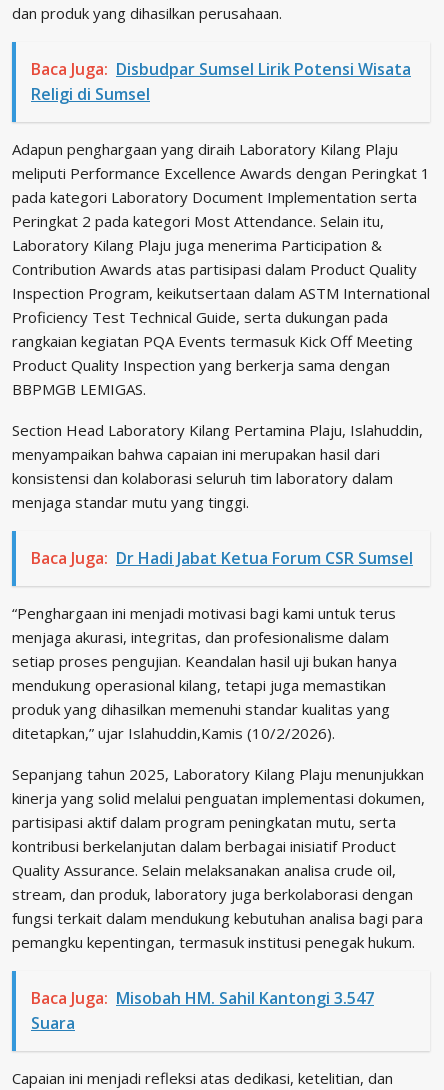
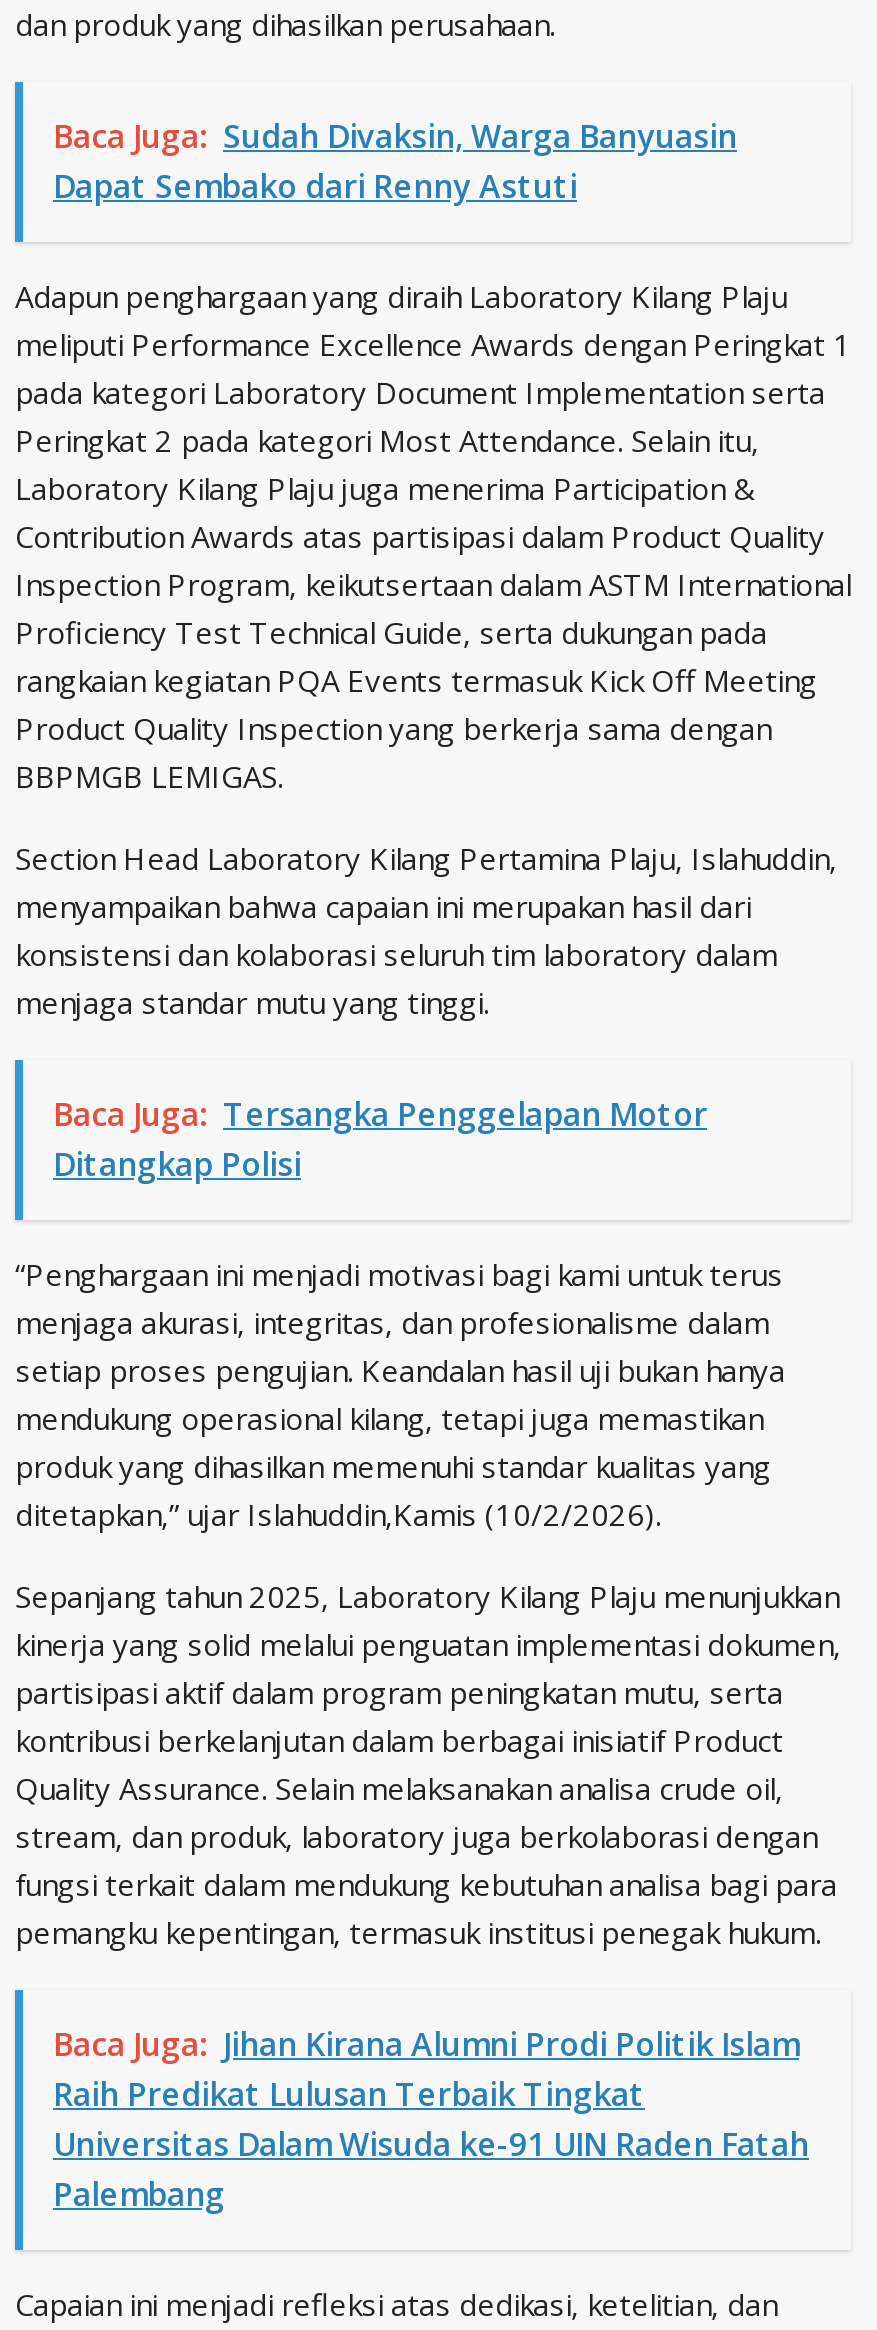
[31,57,411,104] Baca Juga: Disbudpar Sumsel Lirik Potensi Wisata | Religi di Sumsel -> [53,115,737,209] Baca Juga: Sudah Divaksin, Warga Banyuasin | Dapat Sembako dari Renny Astuti
[31,546,413,568] Baca Juga: Dr Hadi Jabat Ketua Forum CSR Sumsel -> [53,1093,707,1187] Baca Juga: Tersangka Penggelapan Motor | Ditangkap Polisi
[31,986,374,1033] Baca Juga: Misobah HM. Sahil Kantongi 3.547 | Suara -> [53,2023,809,2217] Baca Juga: Jihan Kirana Alumni Prodi Politik Islam | Raih Predikat Lulusan Terbaik Tingkat | Universitas Dalam Wisuda ke-91 UIN Raden Fatah | Palembang

